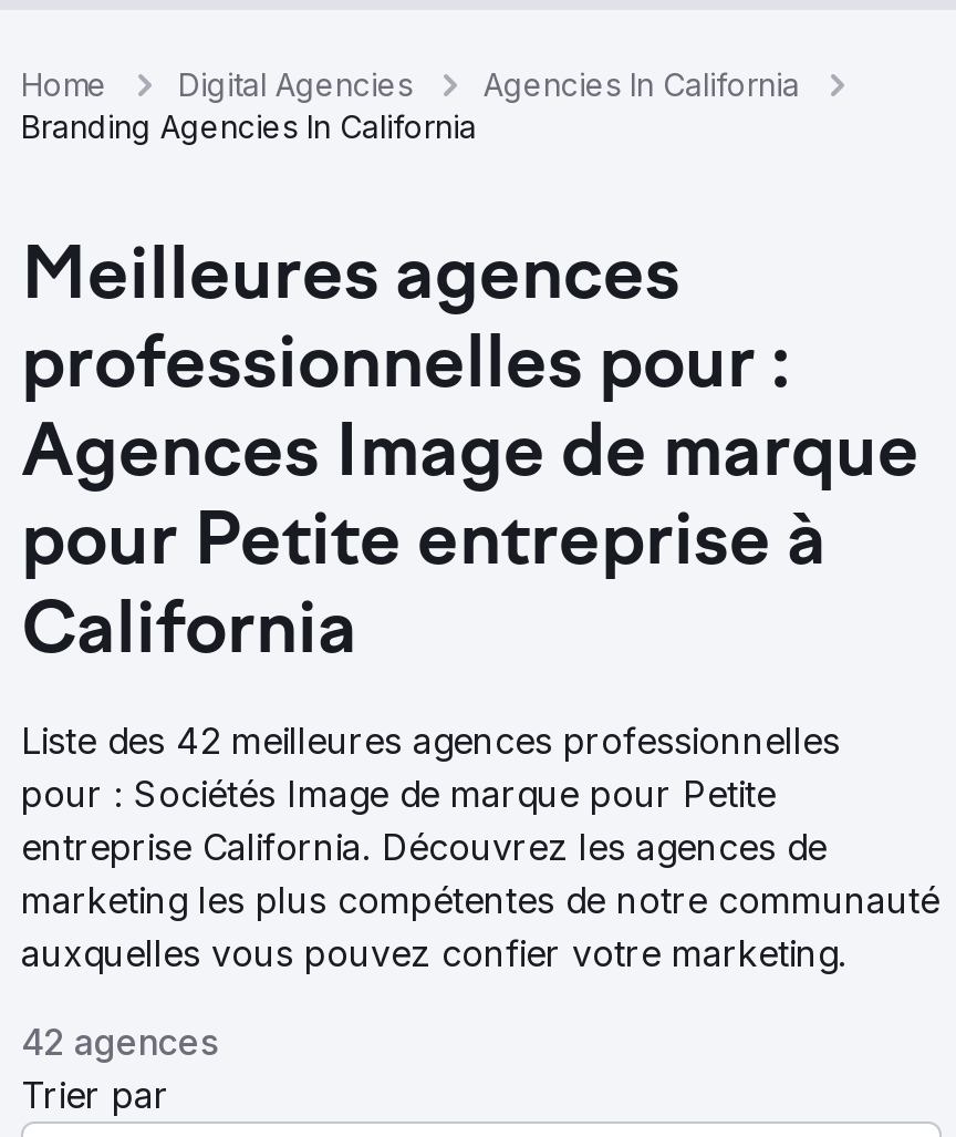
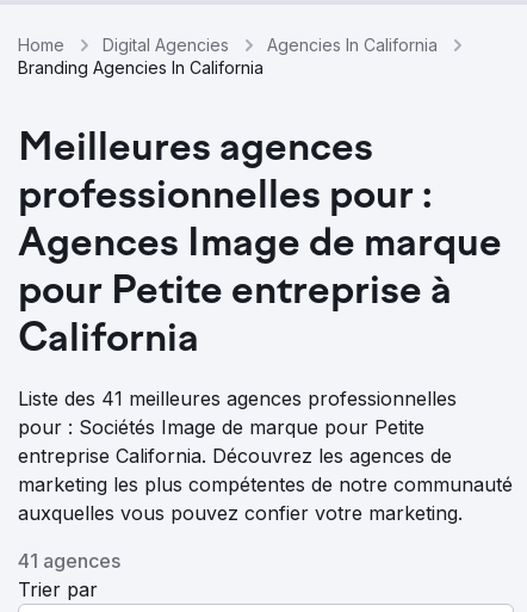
[21,719,840,763] Liste des 42 meilleures agences professionnelles -> [18,387,457,410] Liste des 41 meilleures agences professionnelles
[21,1020,218,1064] 42 agences -> [18,549,120,573] 41 agences

